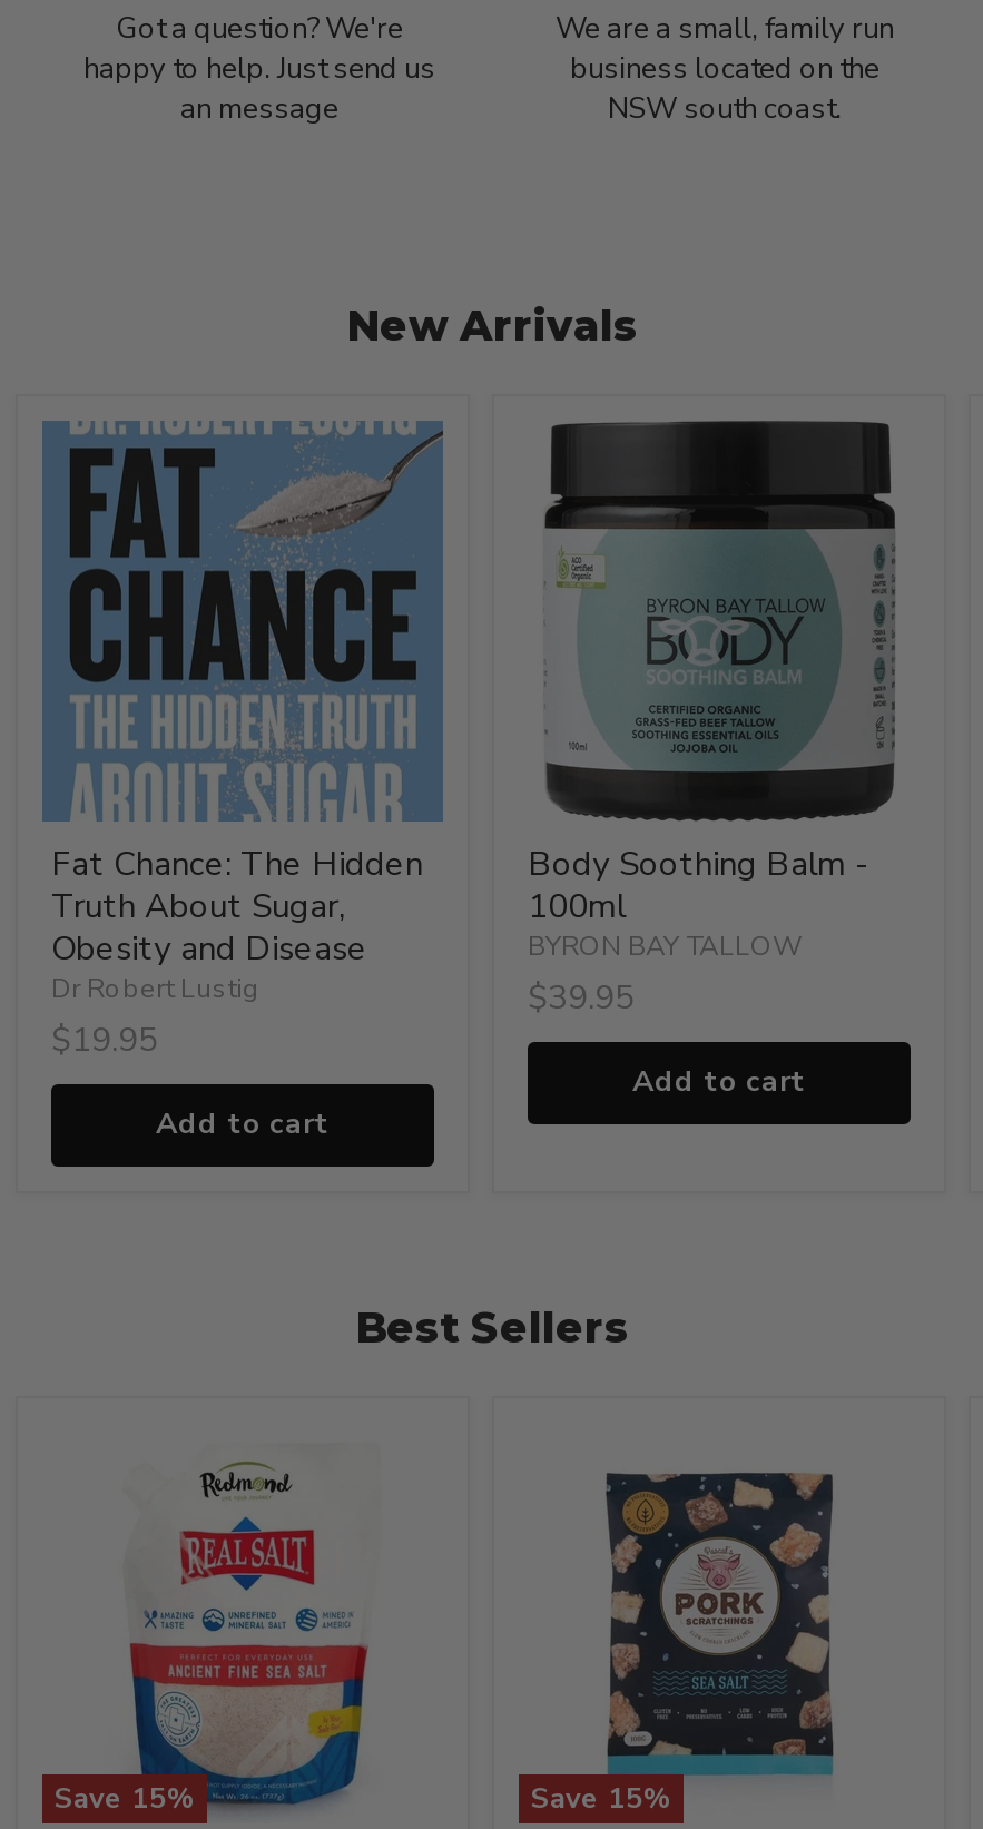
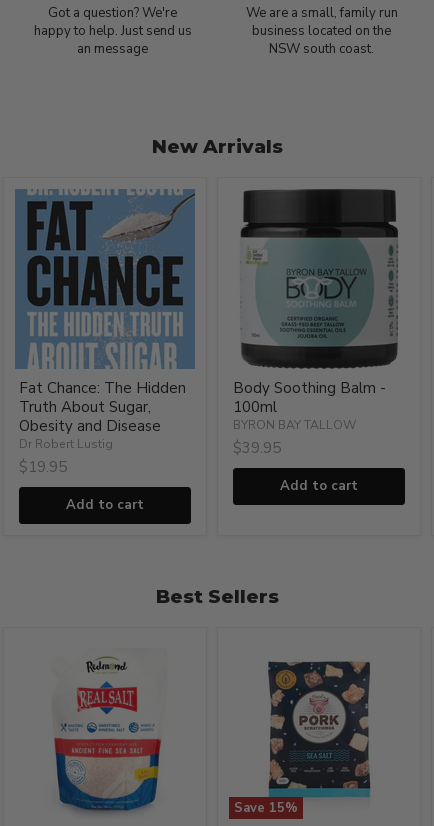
[53,1779,196,1819] Save 15% -> none

